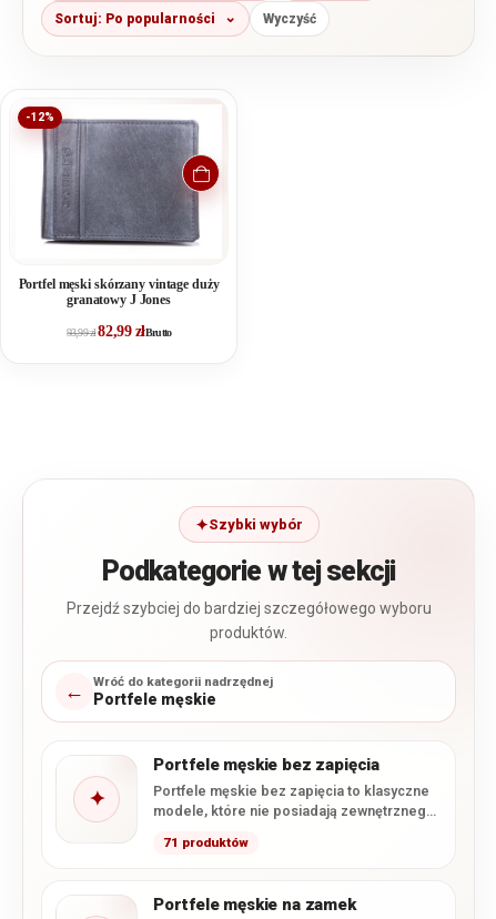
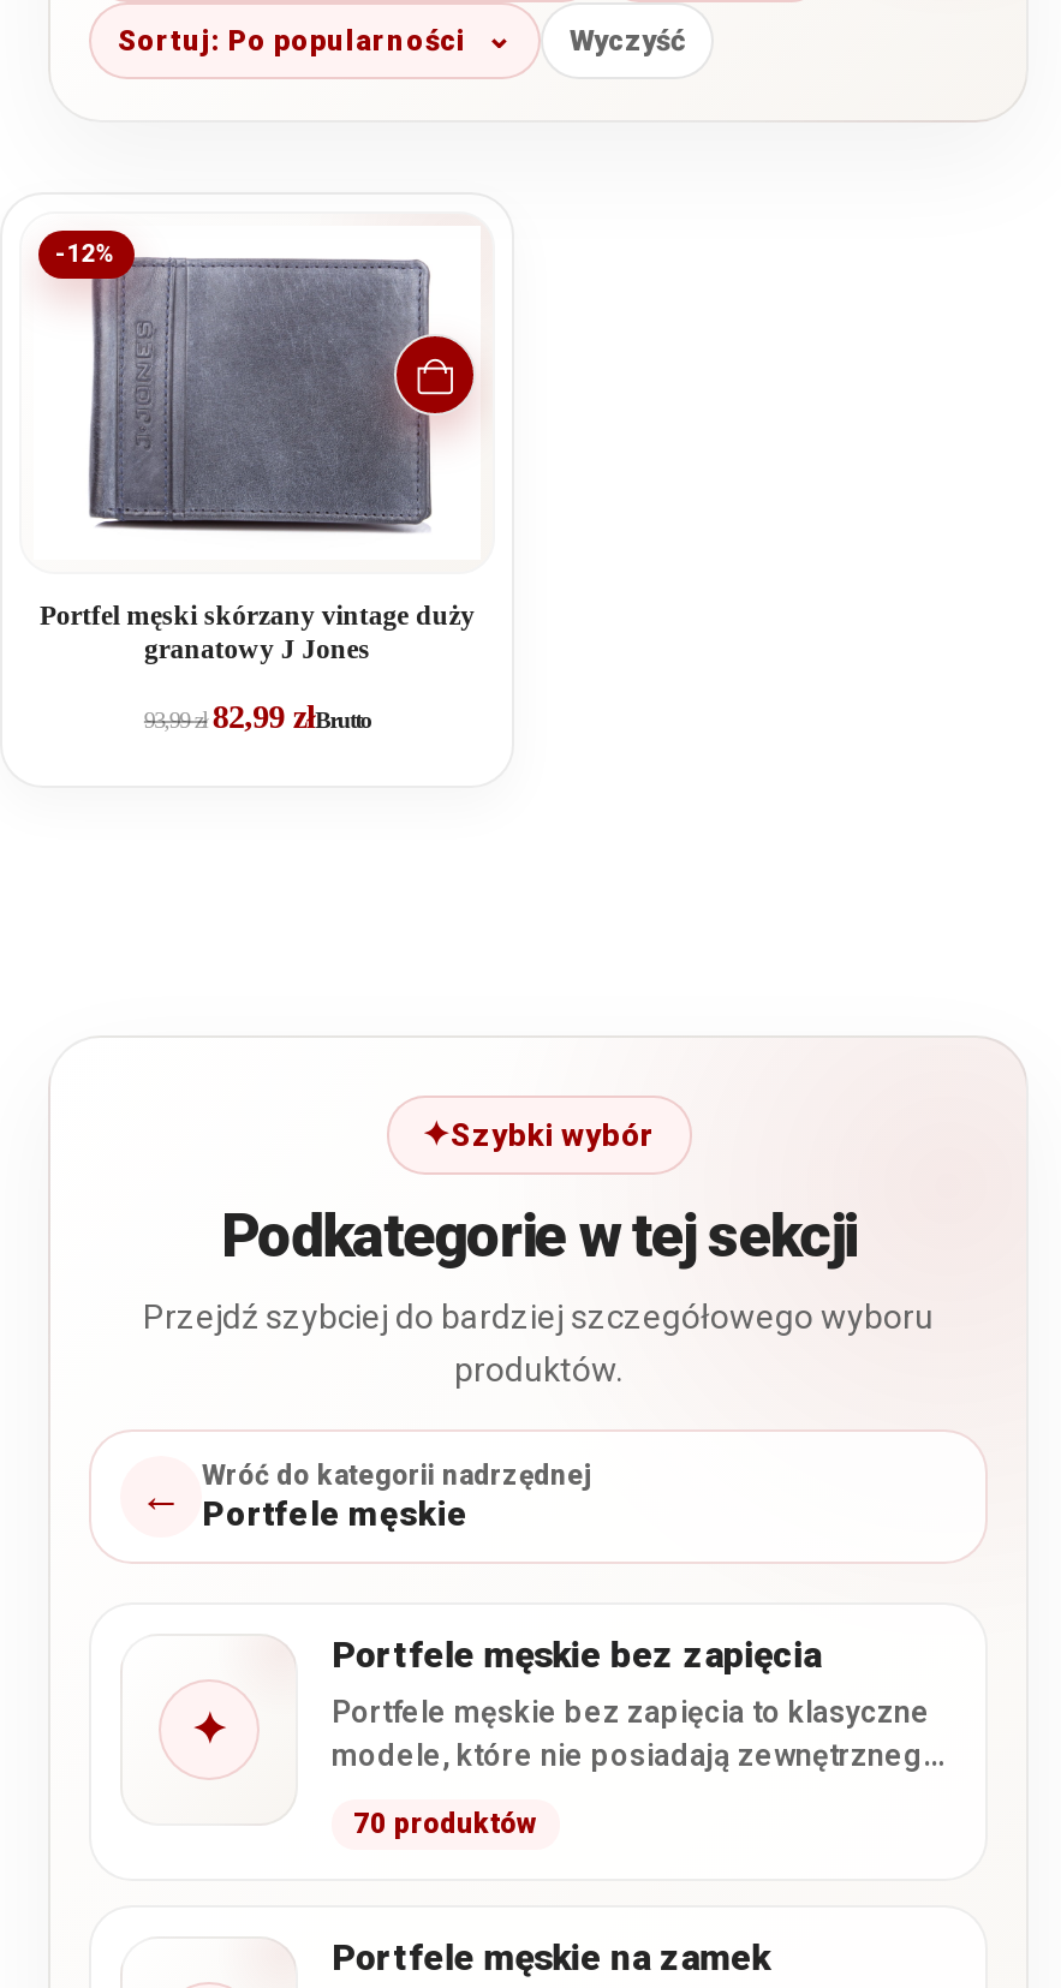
[163,835,249,850] 71 produktów -> [353,1806,538,1840] 70 produktów

